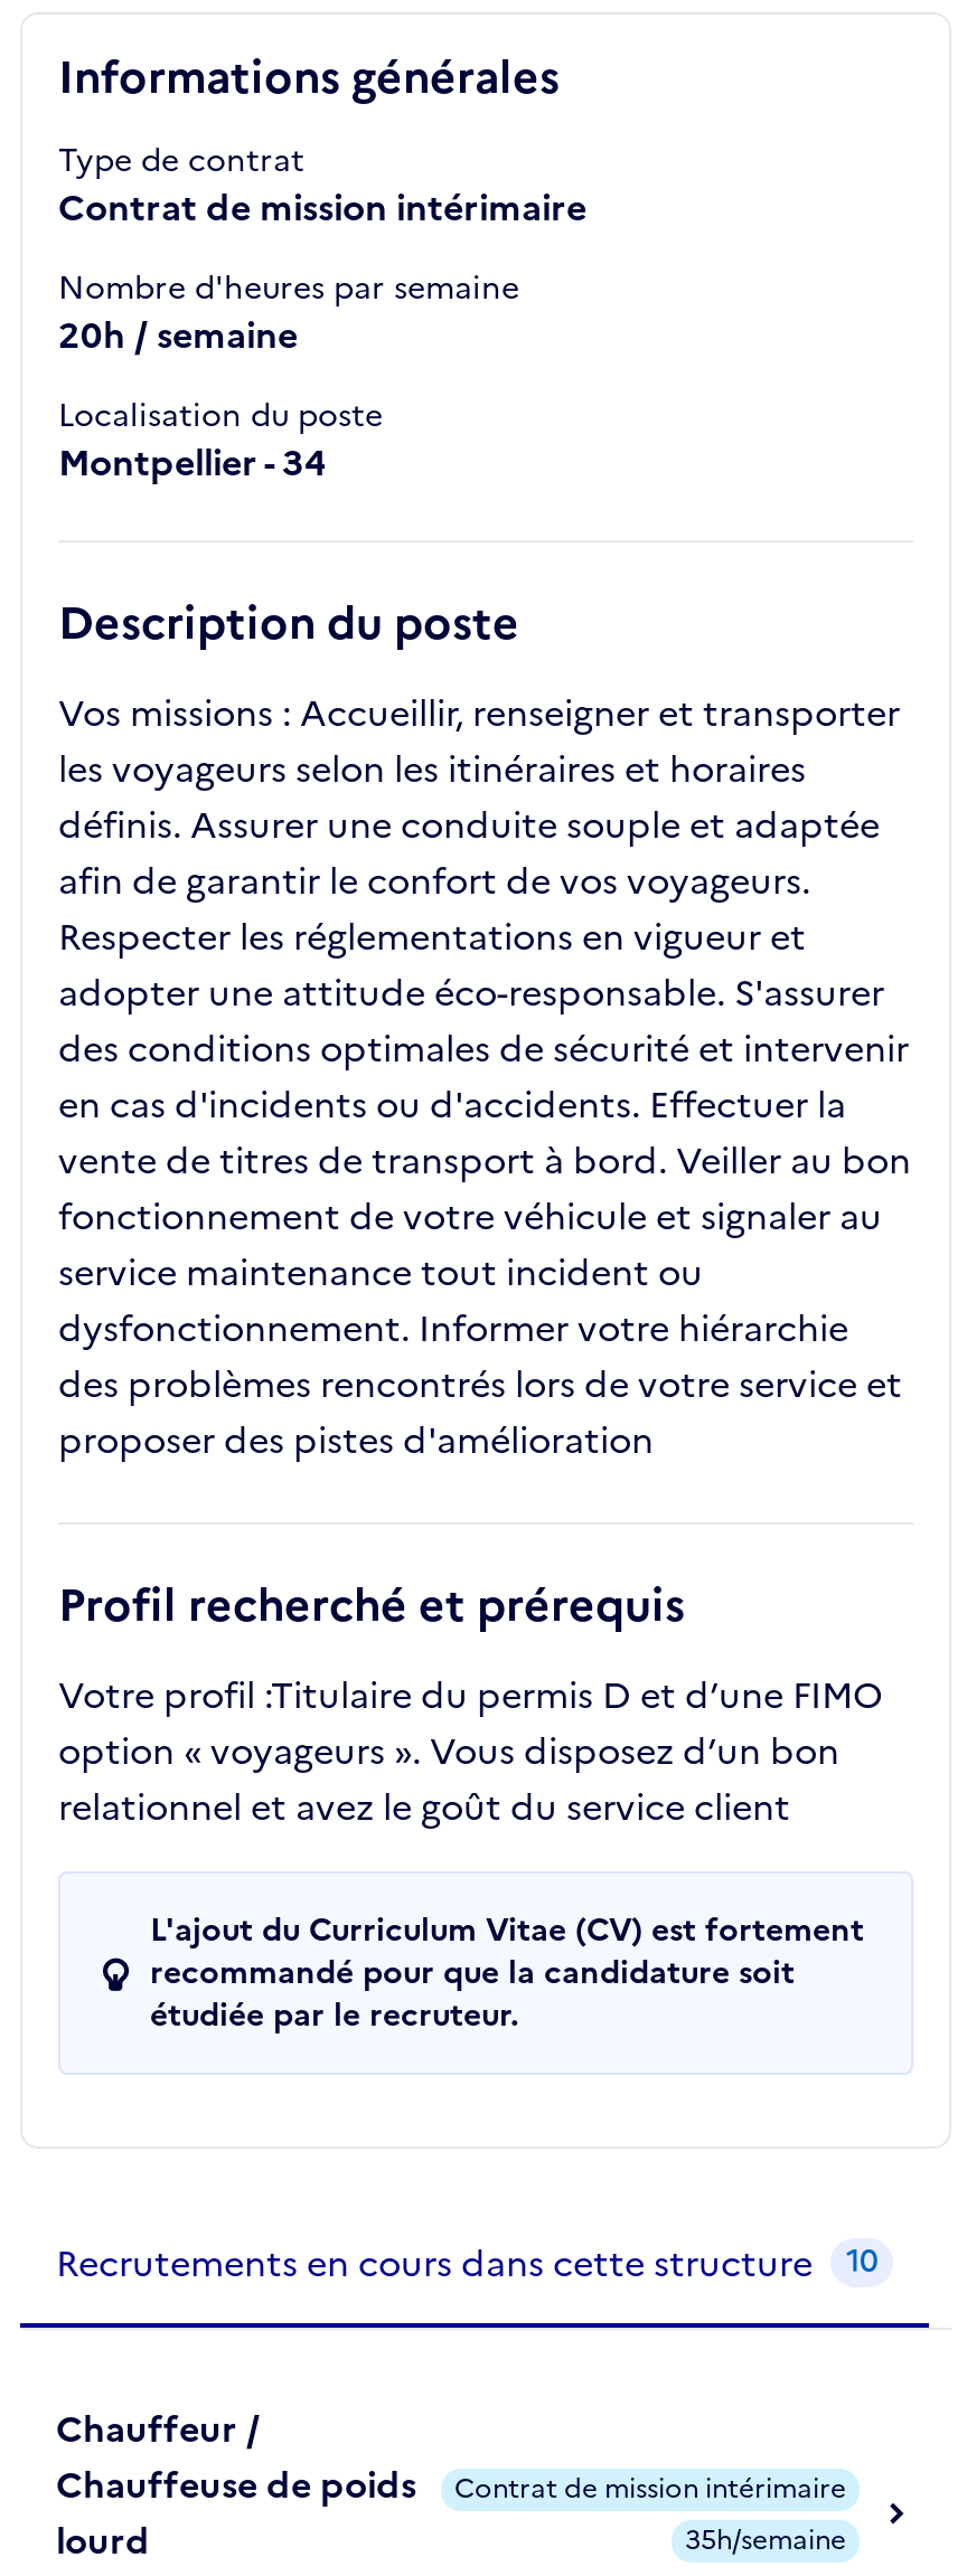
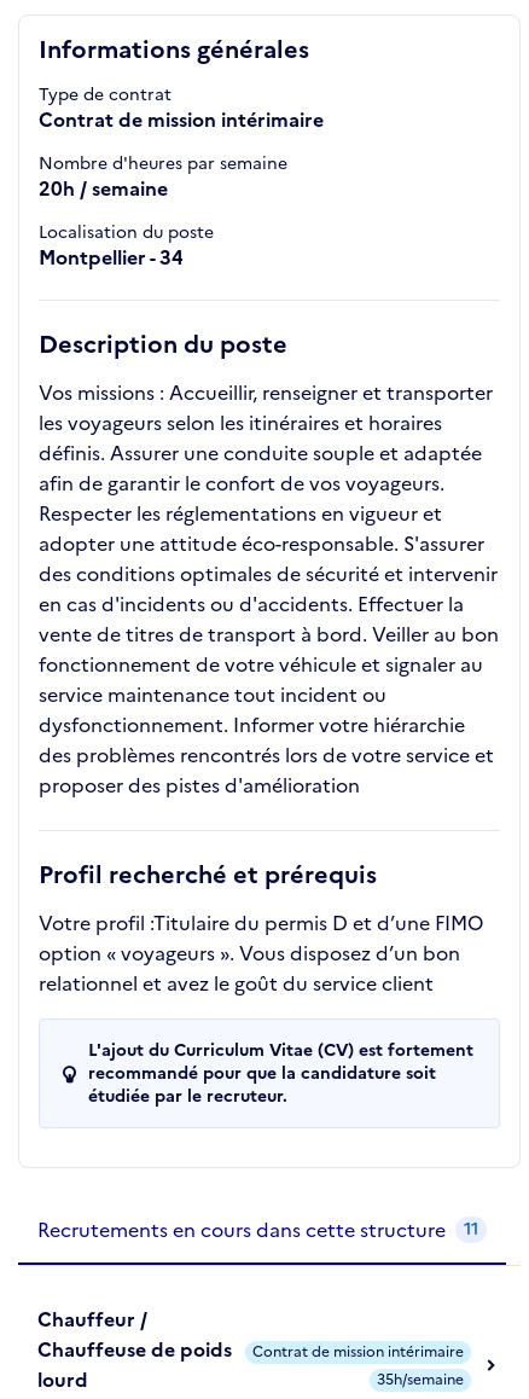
[846,2239,877,2286] 10 -> [464,1217,478,1242] 11

